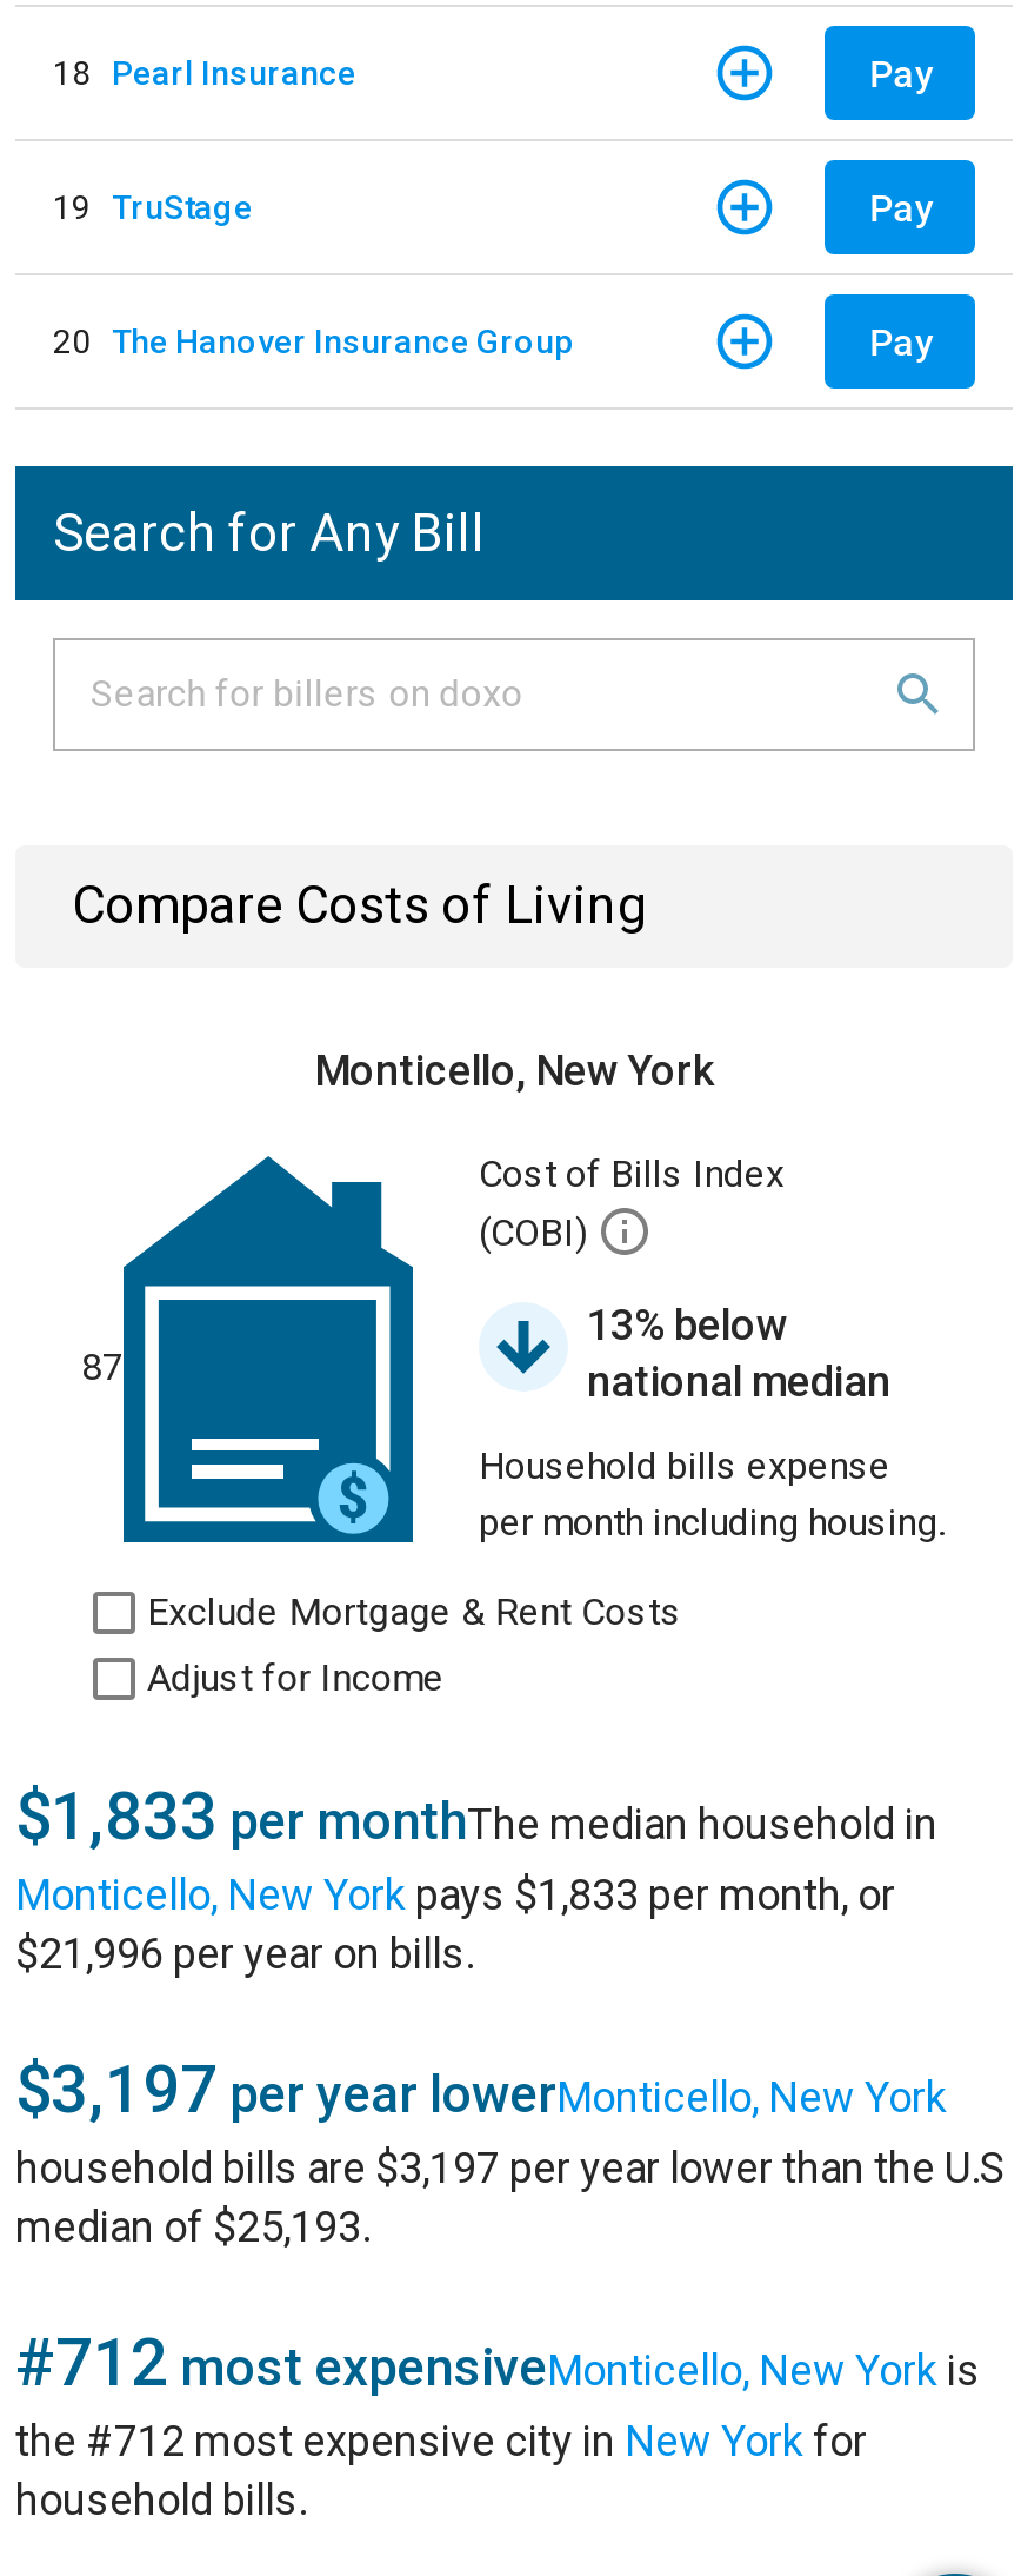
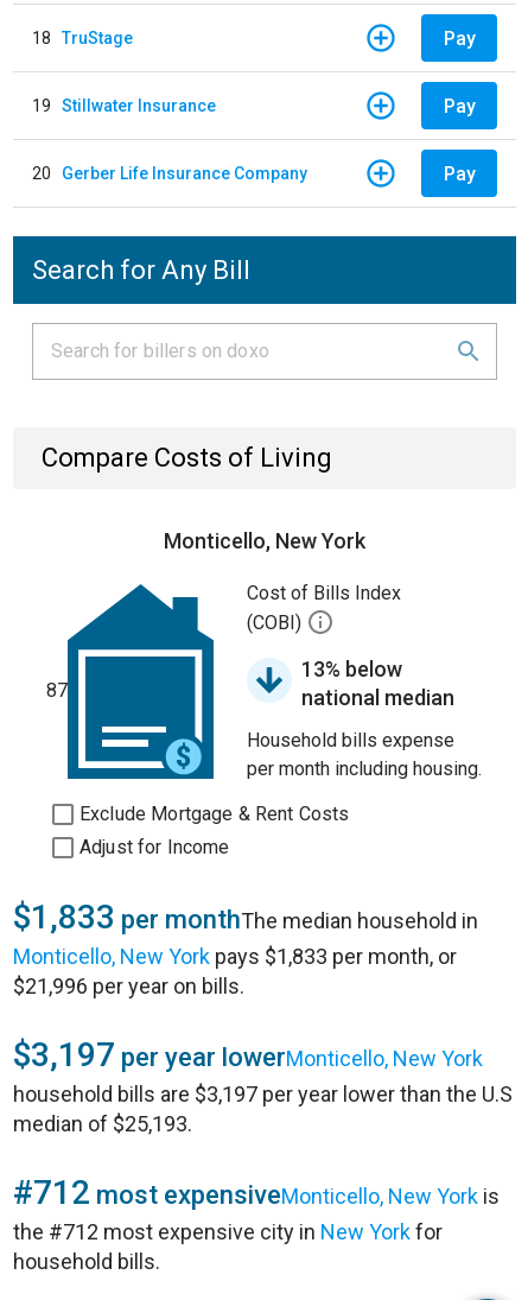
[53,53,356,91] 18 Pearl Insurance -> [32,28,133,47] 18 TruStage
[53,187,253,225] 19 TruStage -> [32,96,216,115] 19 Stillwater Insurance
[53,321,573,359] 20 The Hanover Insurance Group -> [32,163,307,182] 20 Gerber Life Insurance Company

